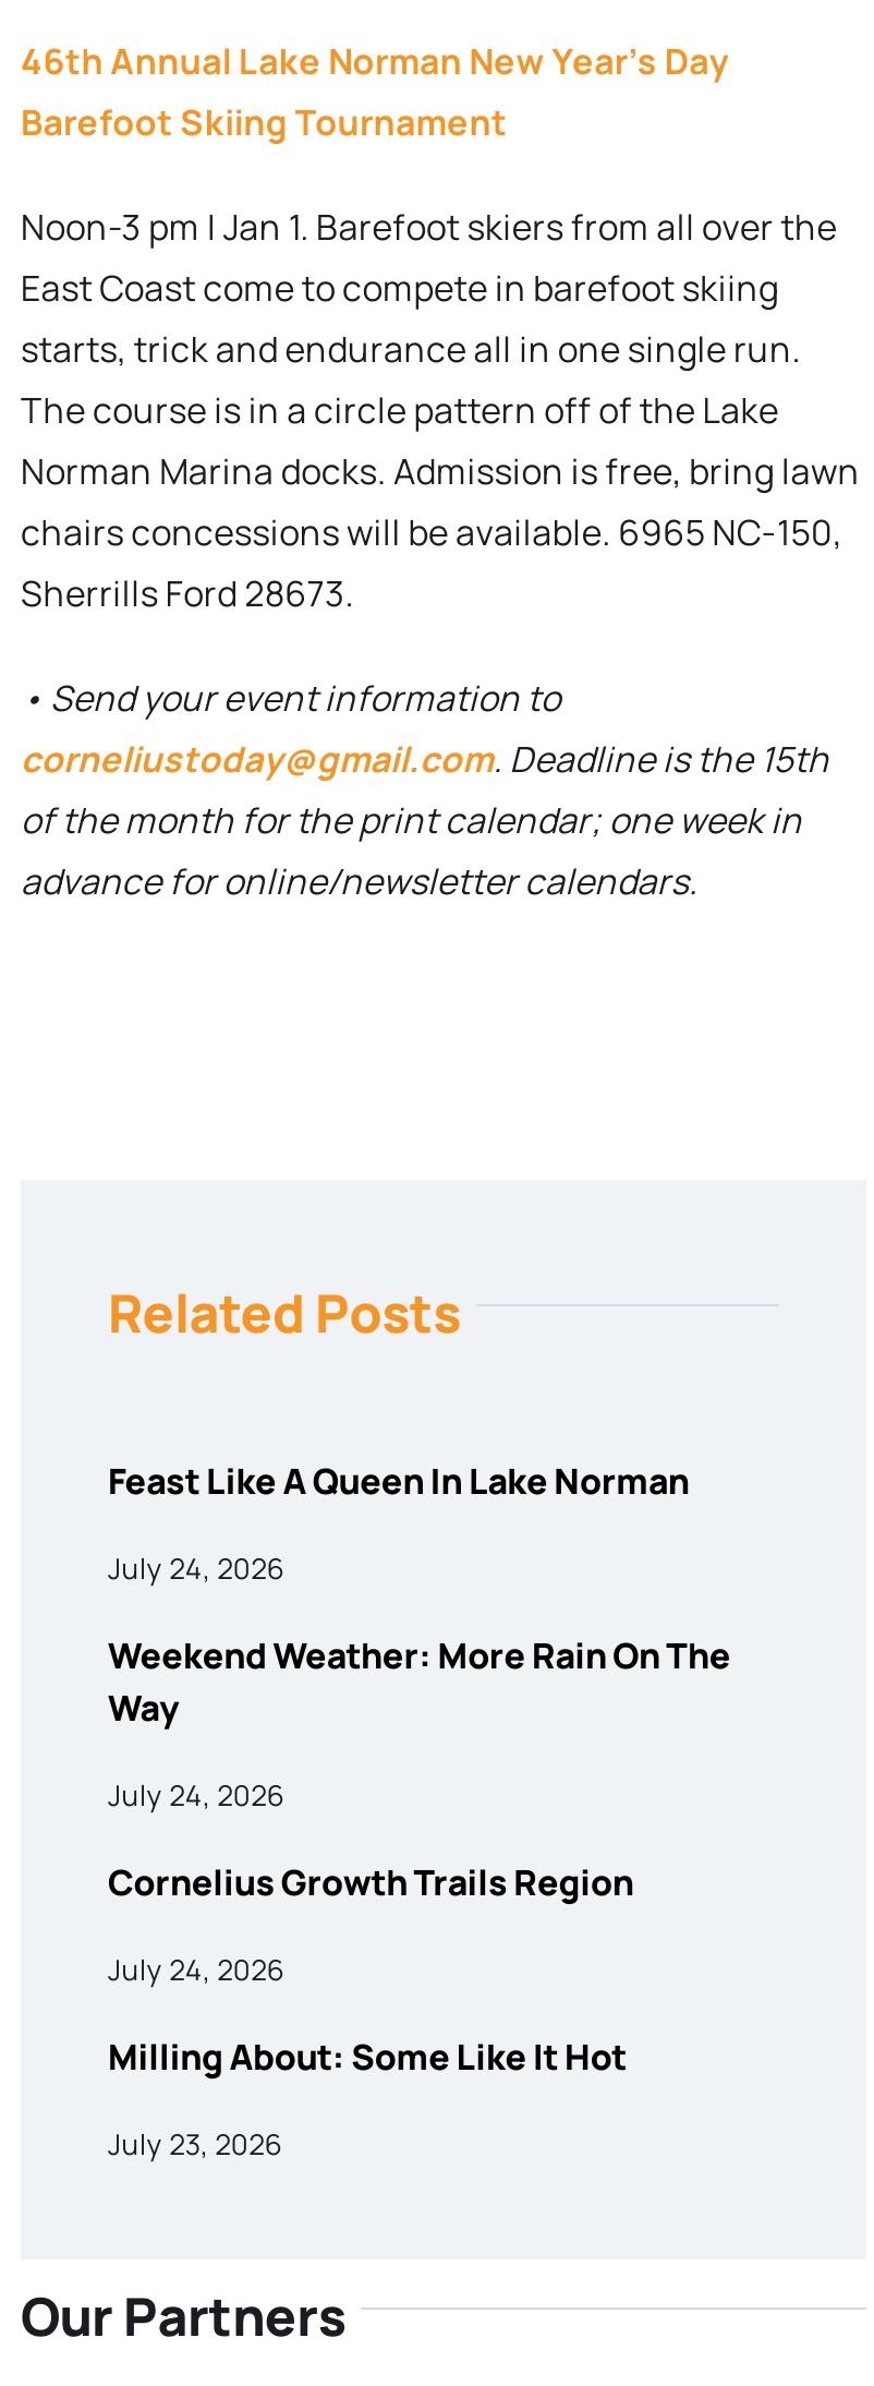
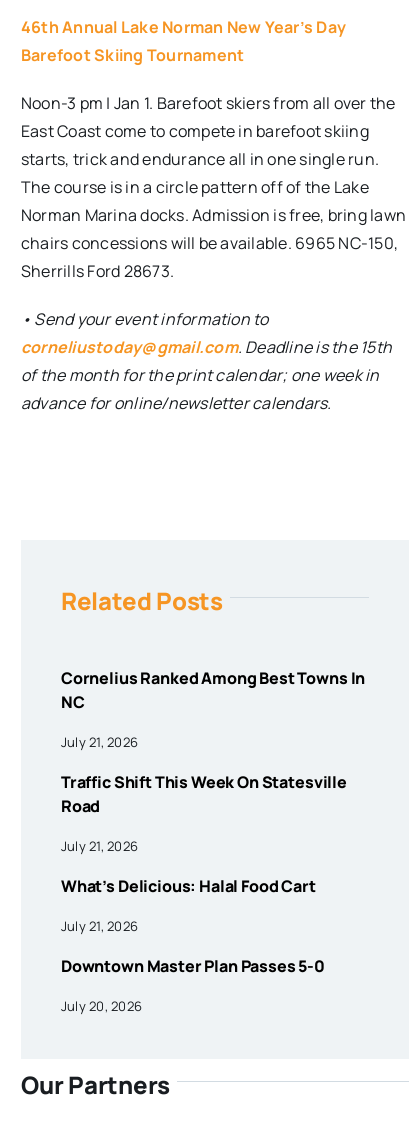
[108,1456,689,1504] Feast Like A Queen In Lake Norman -> [61,666,365,712] Cornelius Ranked Among Best Towns In | NC
[108,1547,285,1587] July 24, 2026 -> [61,732,138,750] July 21, 2026
[108,1630,731,1731] Weekend Weather: More Rain On The | Way -> [61,770,347,816] Traffic Shift This Week On Statesville | Road
[108,1774,285,1813] July 24, 2026 -> [61,836,138,854] July 21, 2026
[108,1857,634,1905] Cornelius Growth Trails Region -> [61,874,316,896] What’s Delicious: Halal Food Cart
[108,1949,285,1988] July 24, 2026 -> [61,916,138,934] July 21, 2026
[108,2032,627,2080] Milling About: Some Like It Hot -> [61,954,325,976] Downtown Master Plan Passes 5-0
[108,2123,282,2162] July 23, 2026 -> [61,996,142,1014] July 20, 2026

